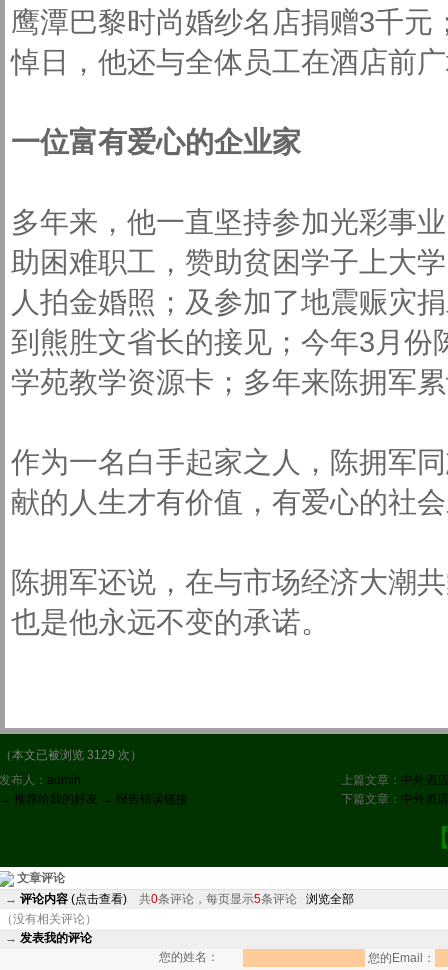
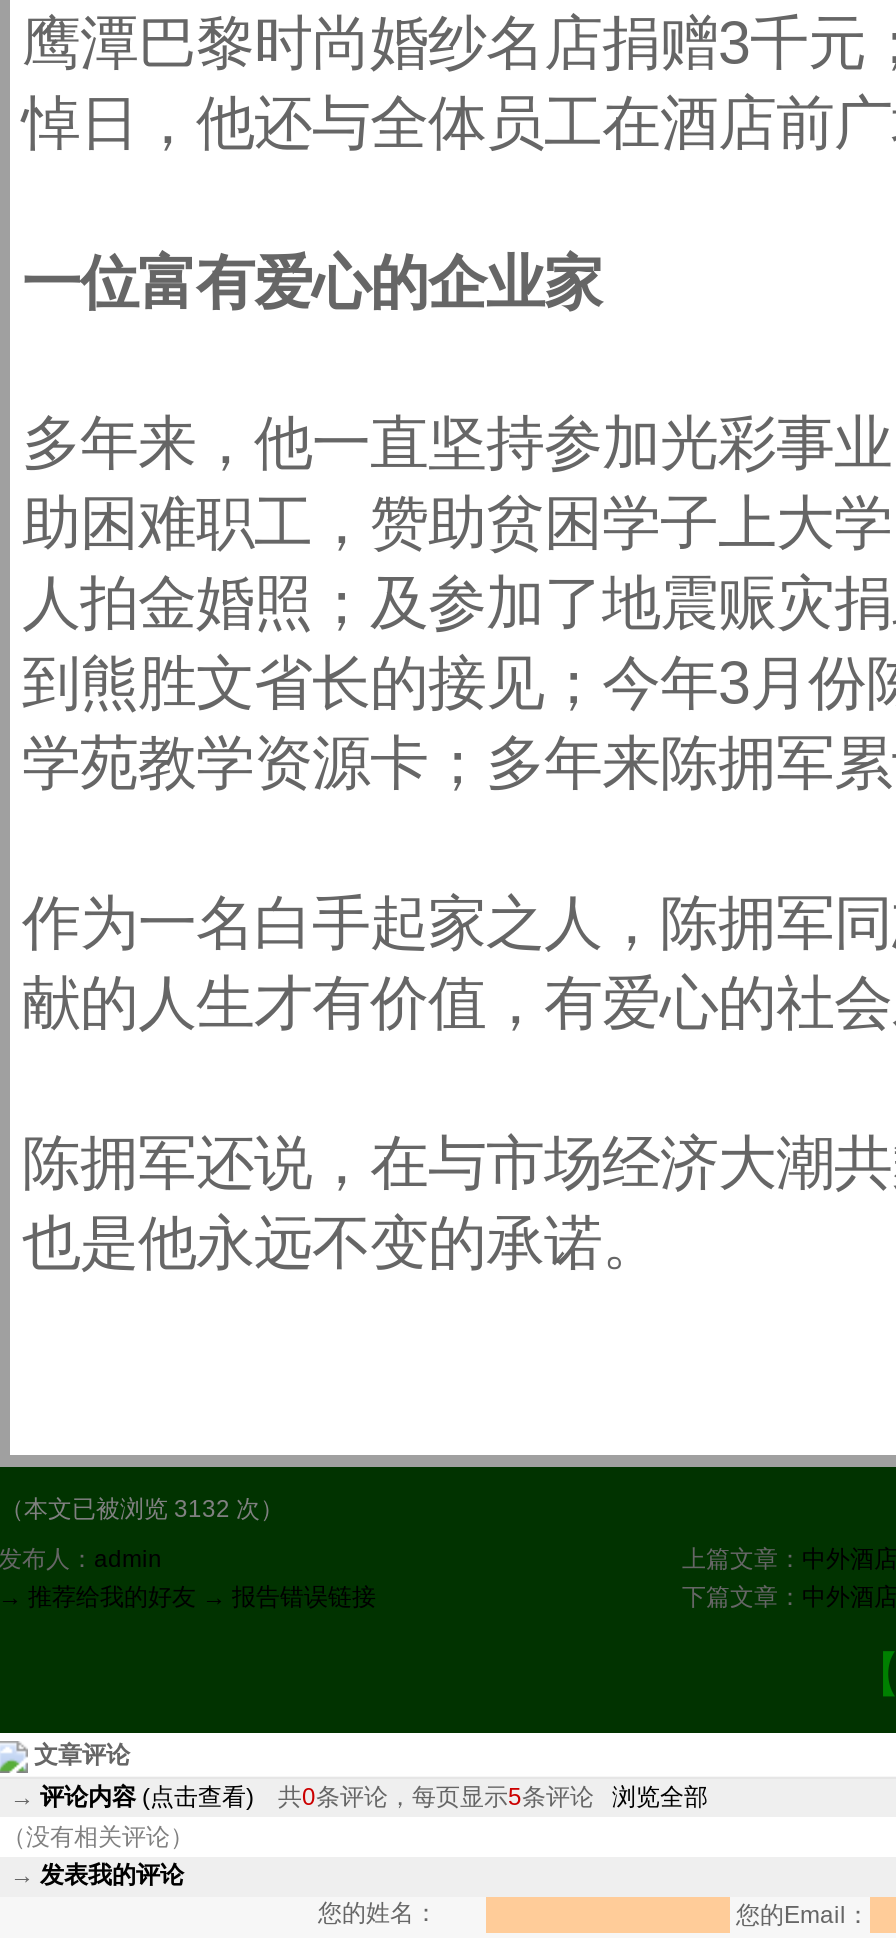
[0,748,142,762] （本文已被浏览 3129 次） -> [0,1495,284,1523] （本文已被浏览 3132 次）

